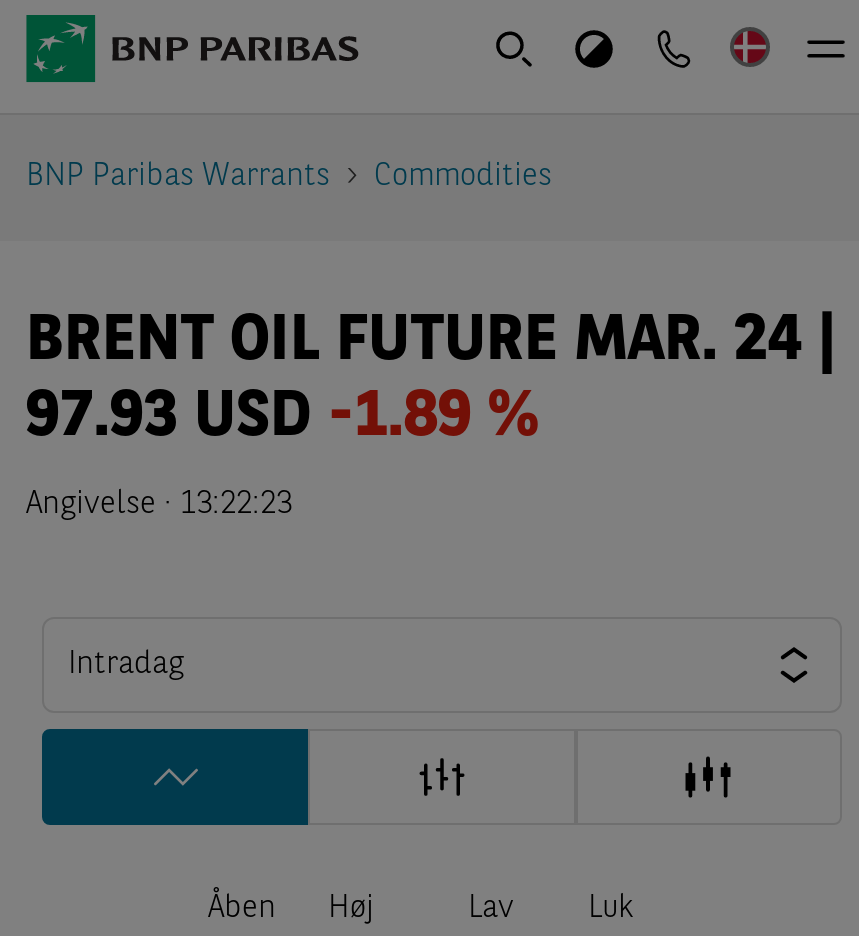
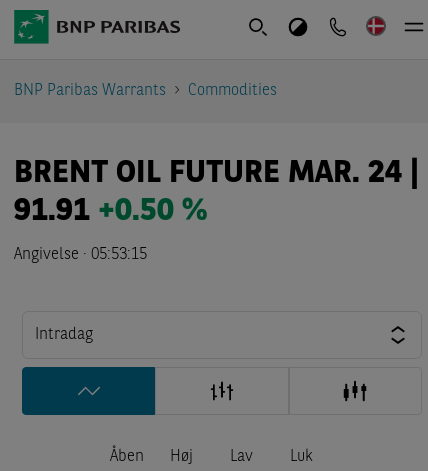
[26,387,538,451] 97.93 USD -1.89 % -> [14,196,207,228] 91.91 +0.50 %
[26,489,292,521] Angivelse · 13:22:23 -> [14,247,147,263] Angivelse · 05:53:15

